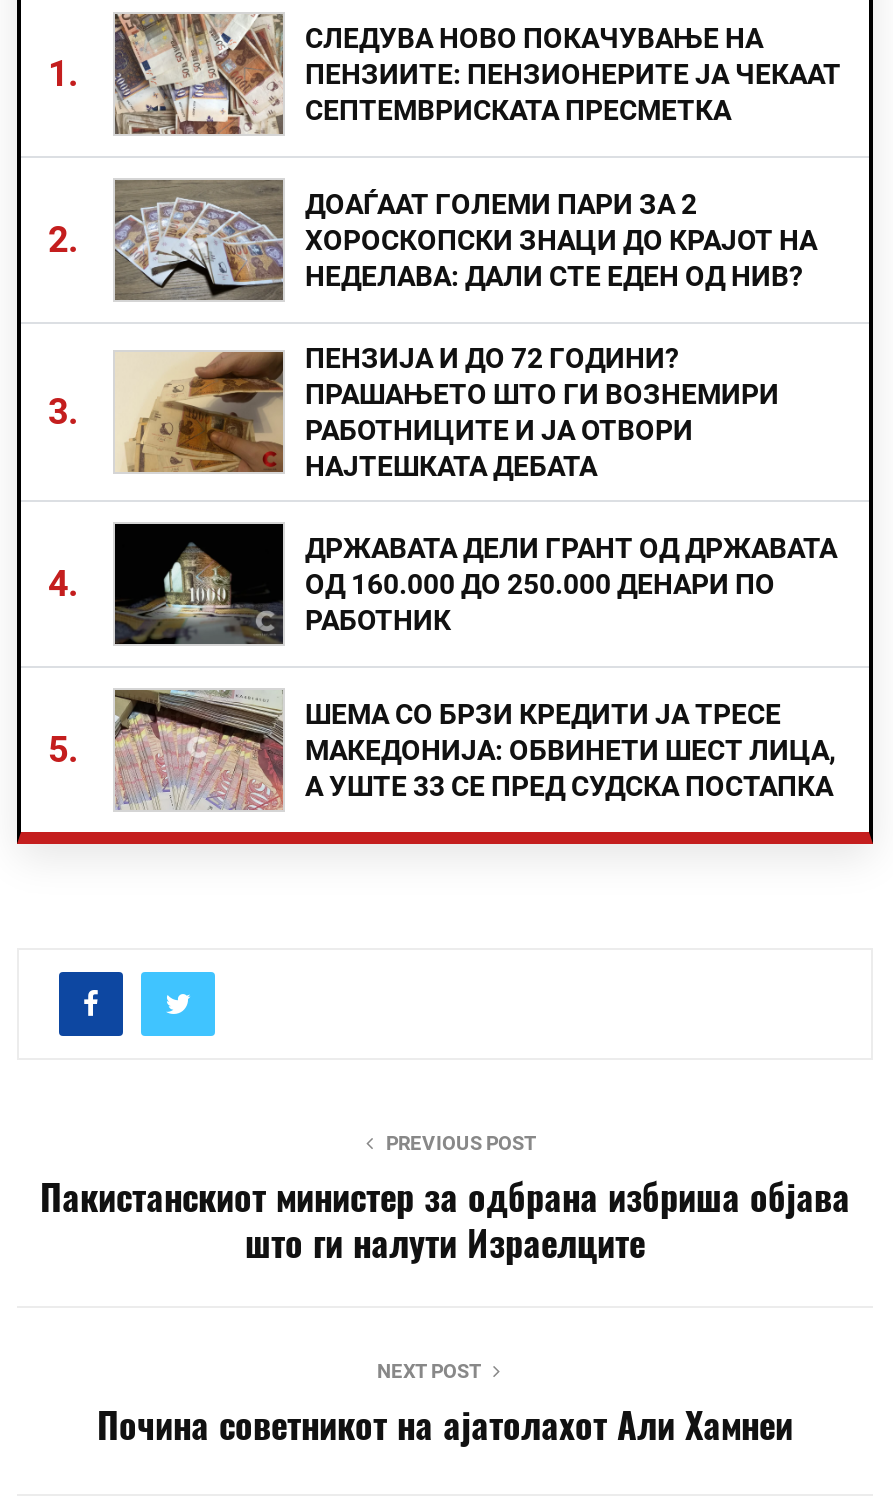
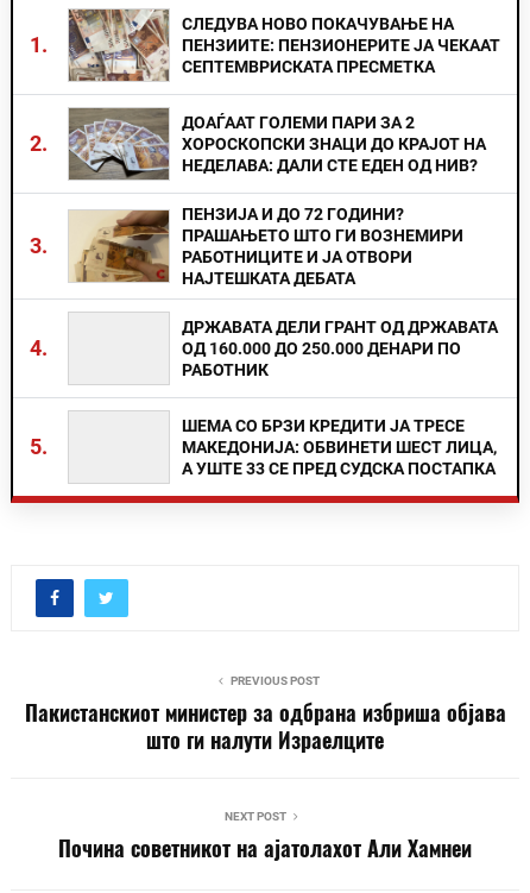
[113,522,285,646] [image] -> none
[113,688,285,812] [image] -> none

